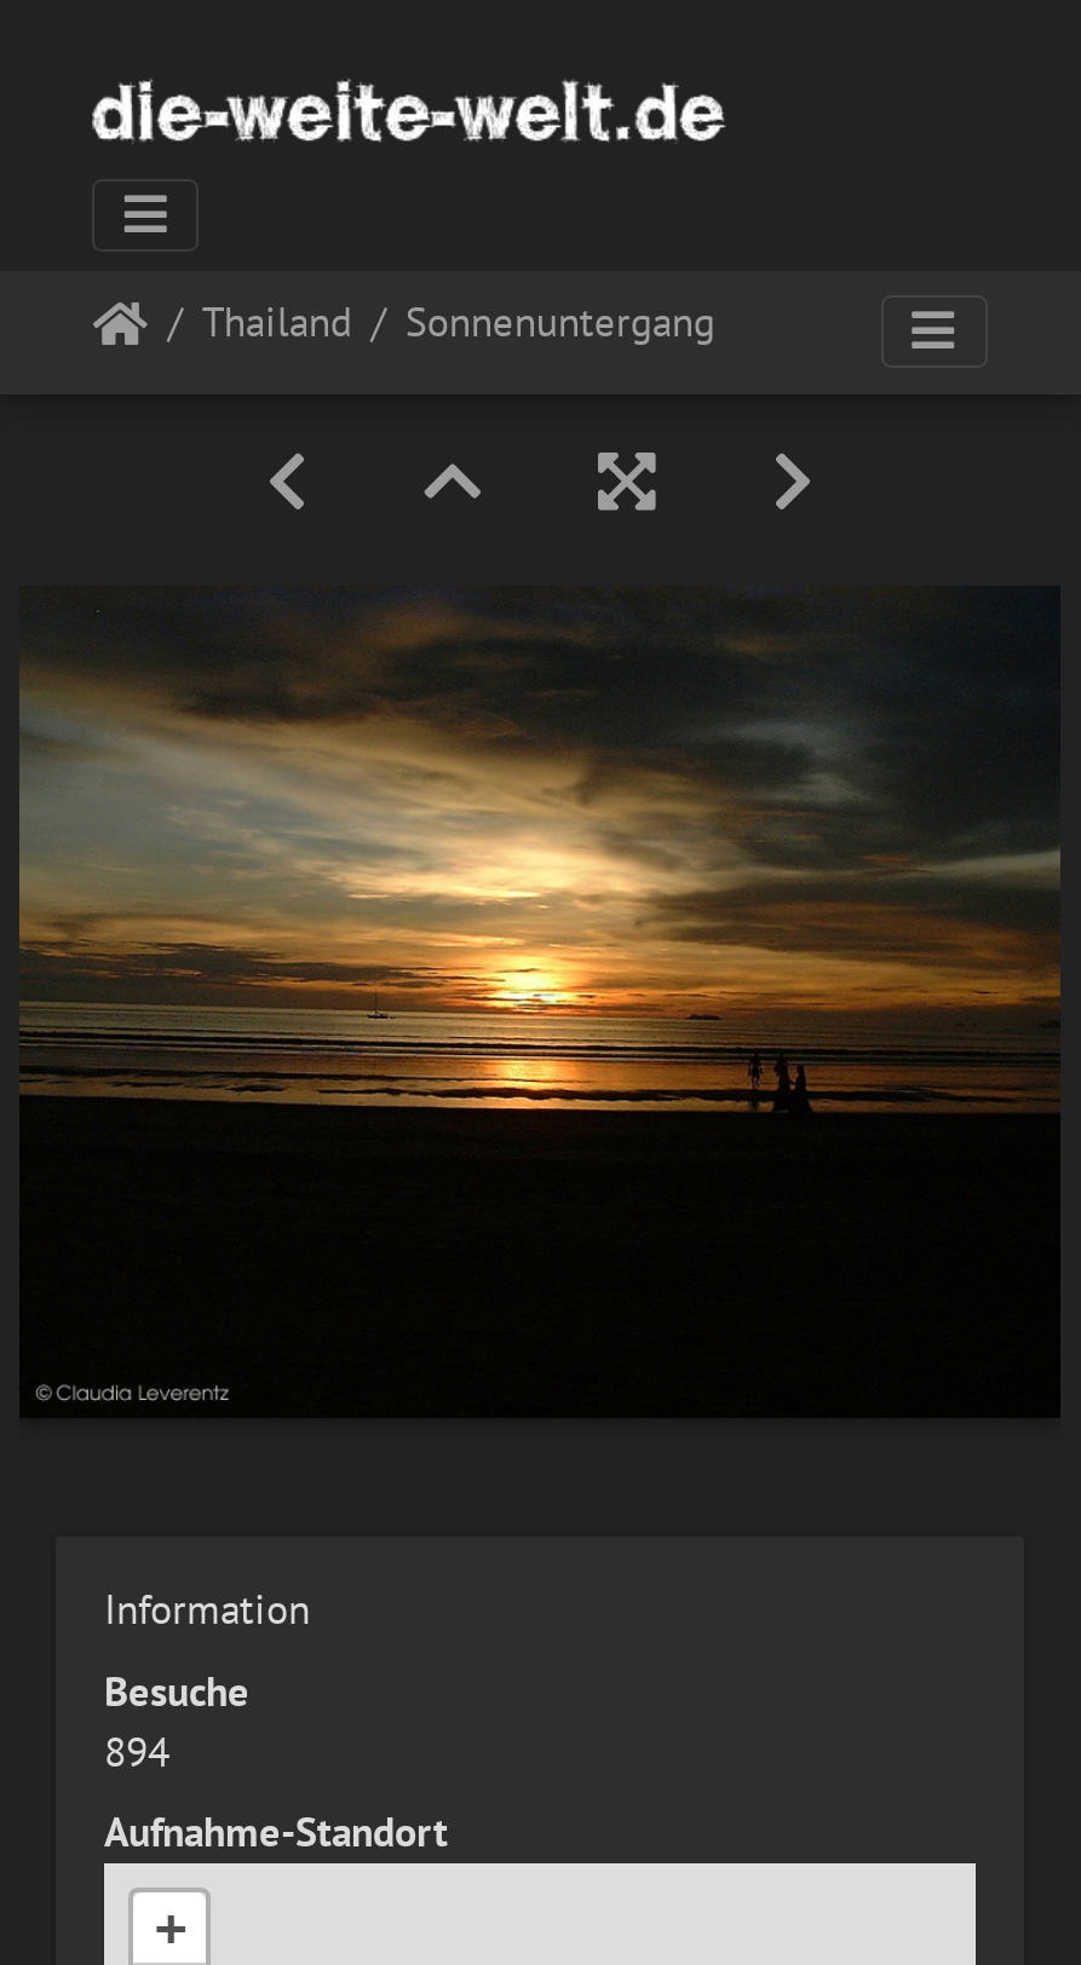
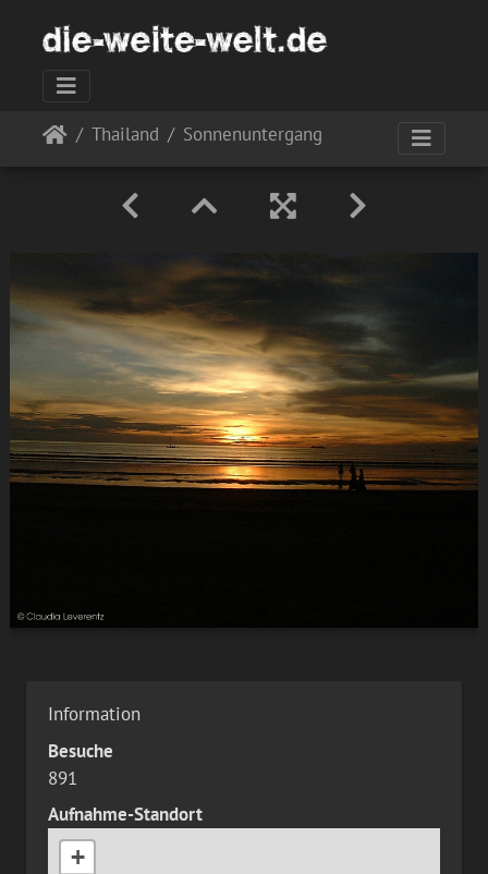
[104,1725,169,1778] 894 -> [48,766,77,790] 891

